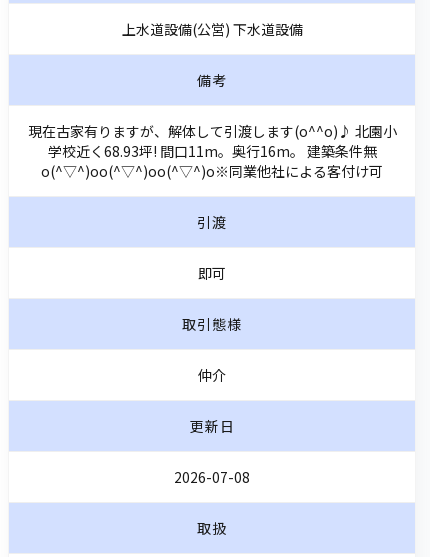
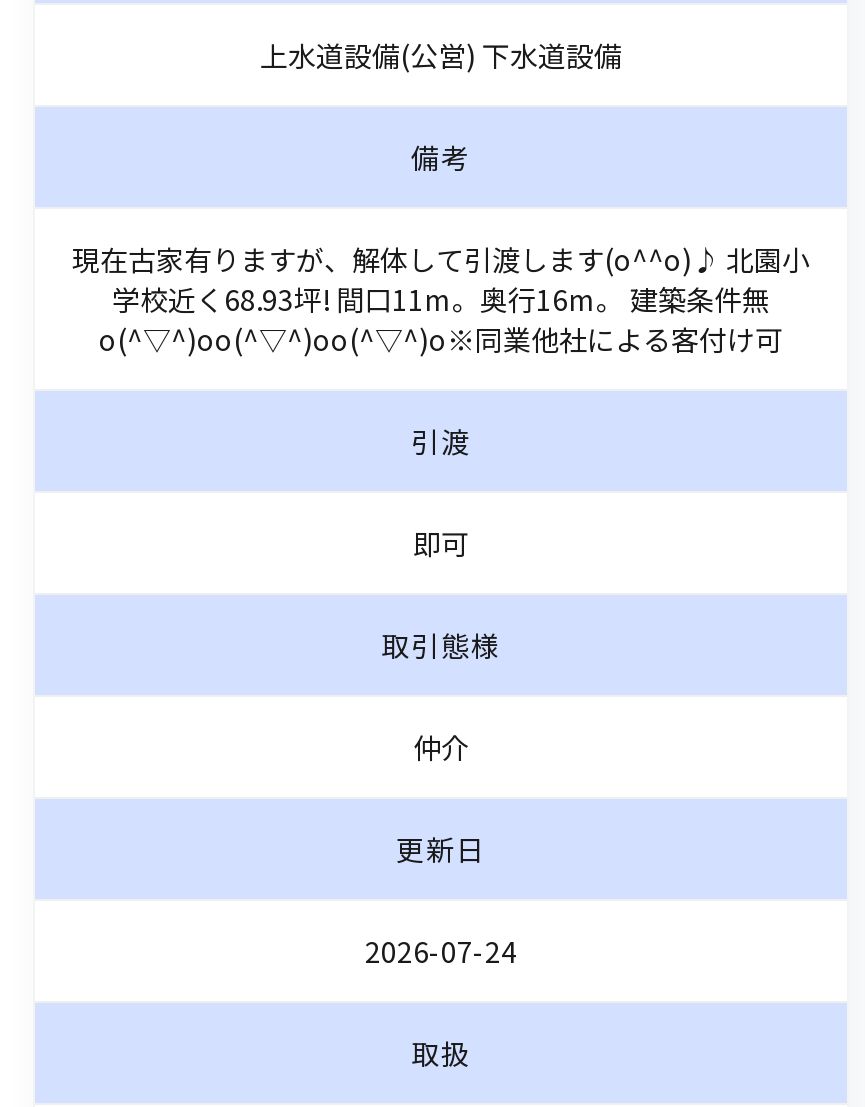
[174,467,250,487] 2026-07-08 -> [365,932,517,972] 2026-07-24

